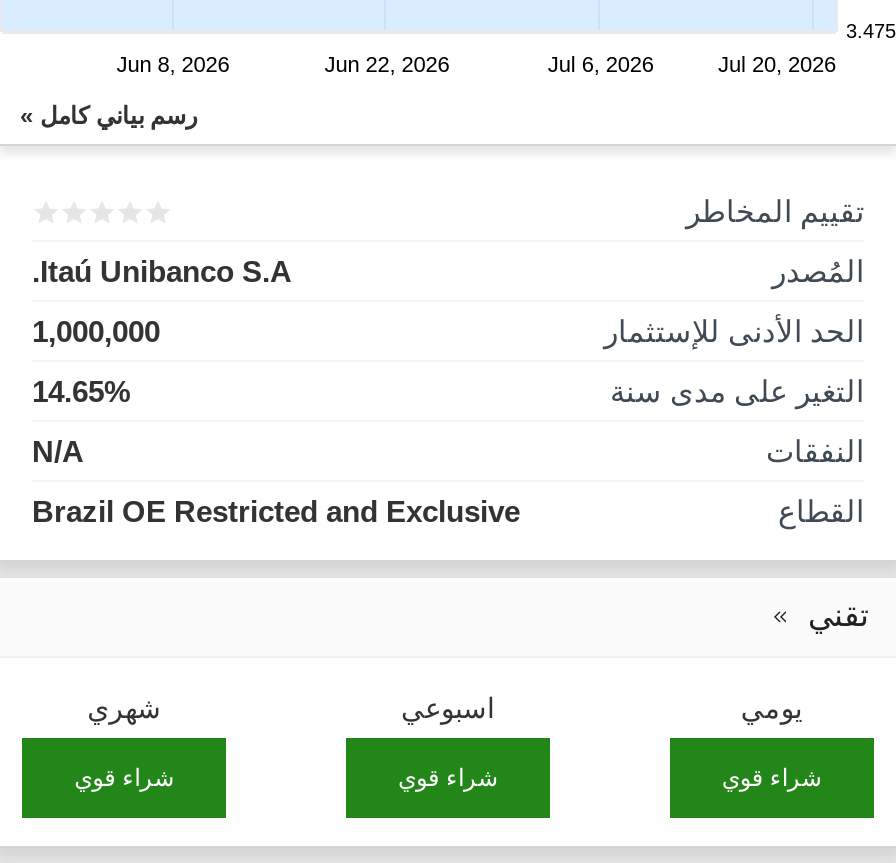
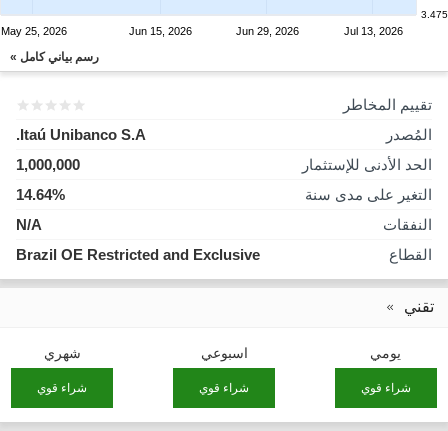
[117,52,836,77] Jun 8, 2026 | Jun 22, 2026 | Jul 6, 2026 | Jul 20, 2026 -> [1,25,403,37] Jun 15, 2026 | Jun 29, 2026 | Jul 13, 2026 | May 25, 2026
[32,374,130,408] 14.65% -> [16,186,65,203] 14.64%

